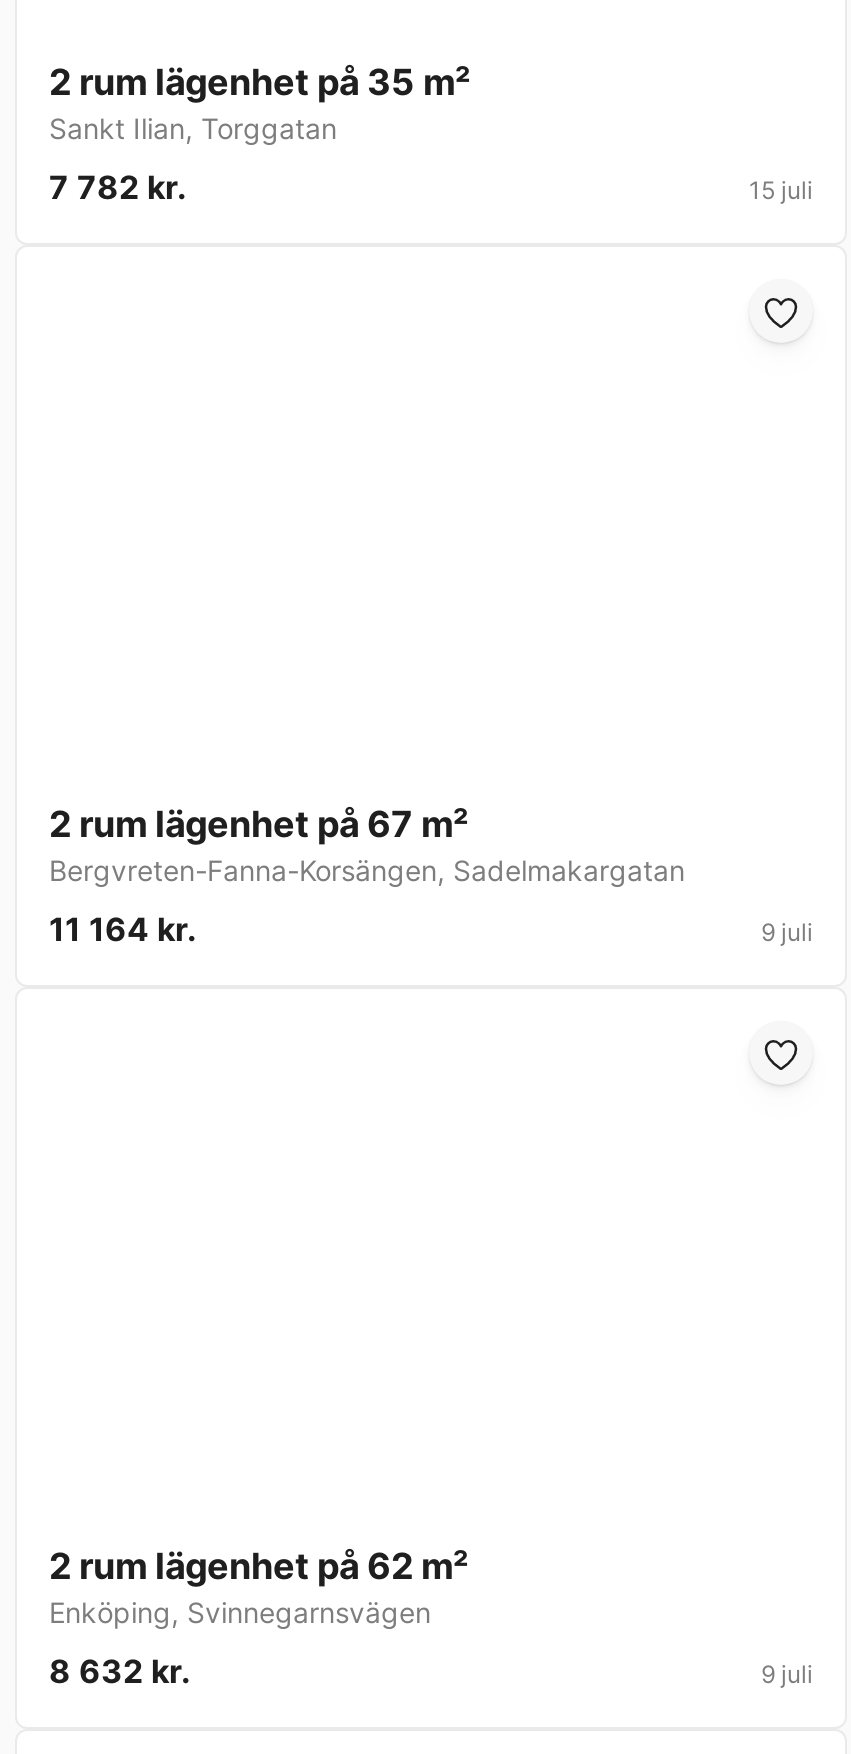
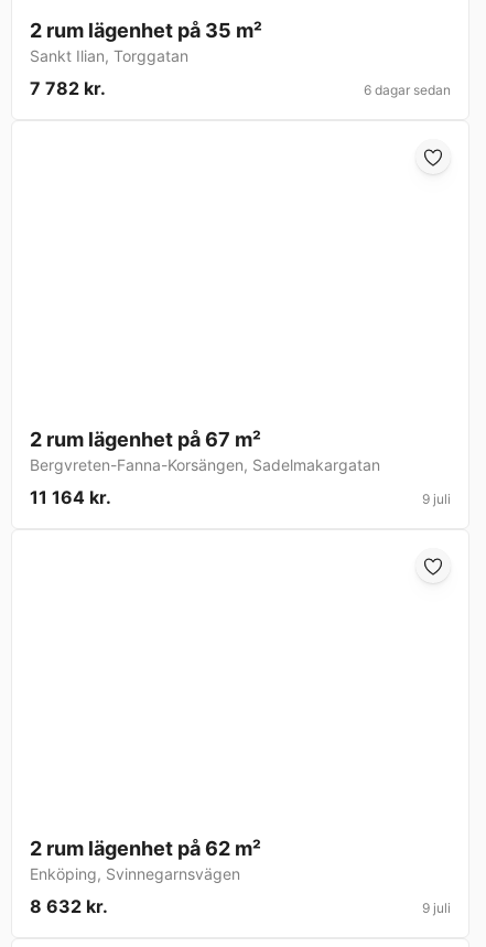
[749,176,813,206] 15 juli -> [364,82,451,98] 6 dagar sedan

